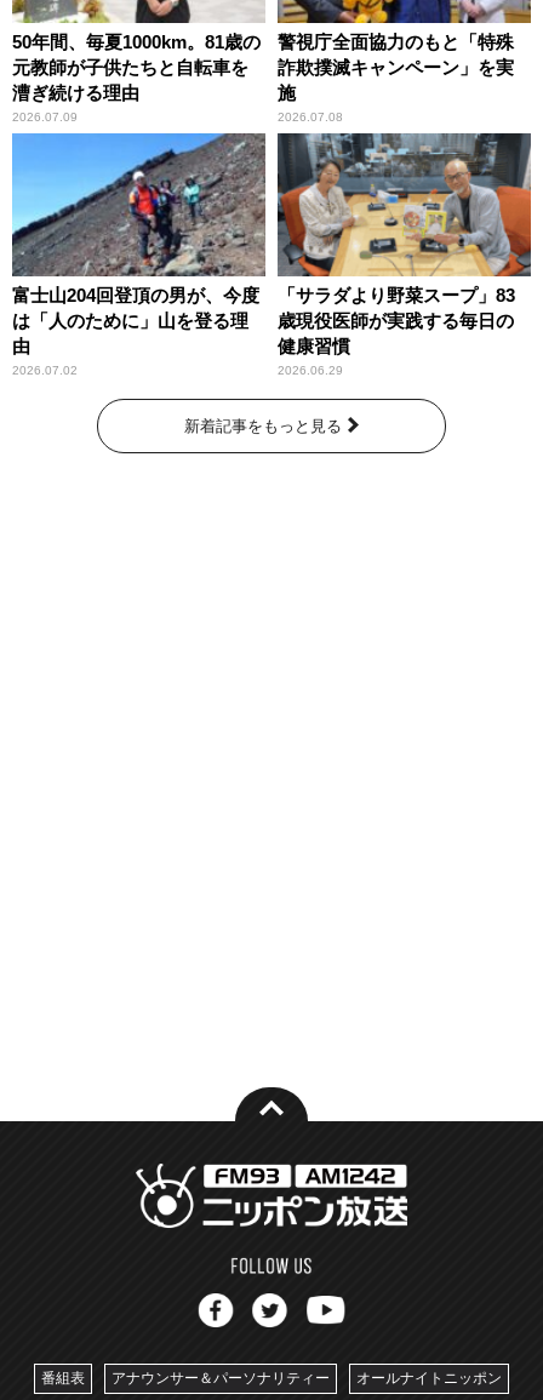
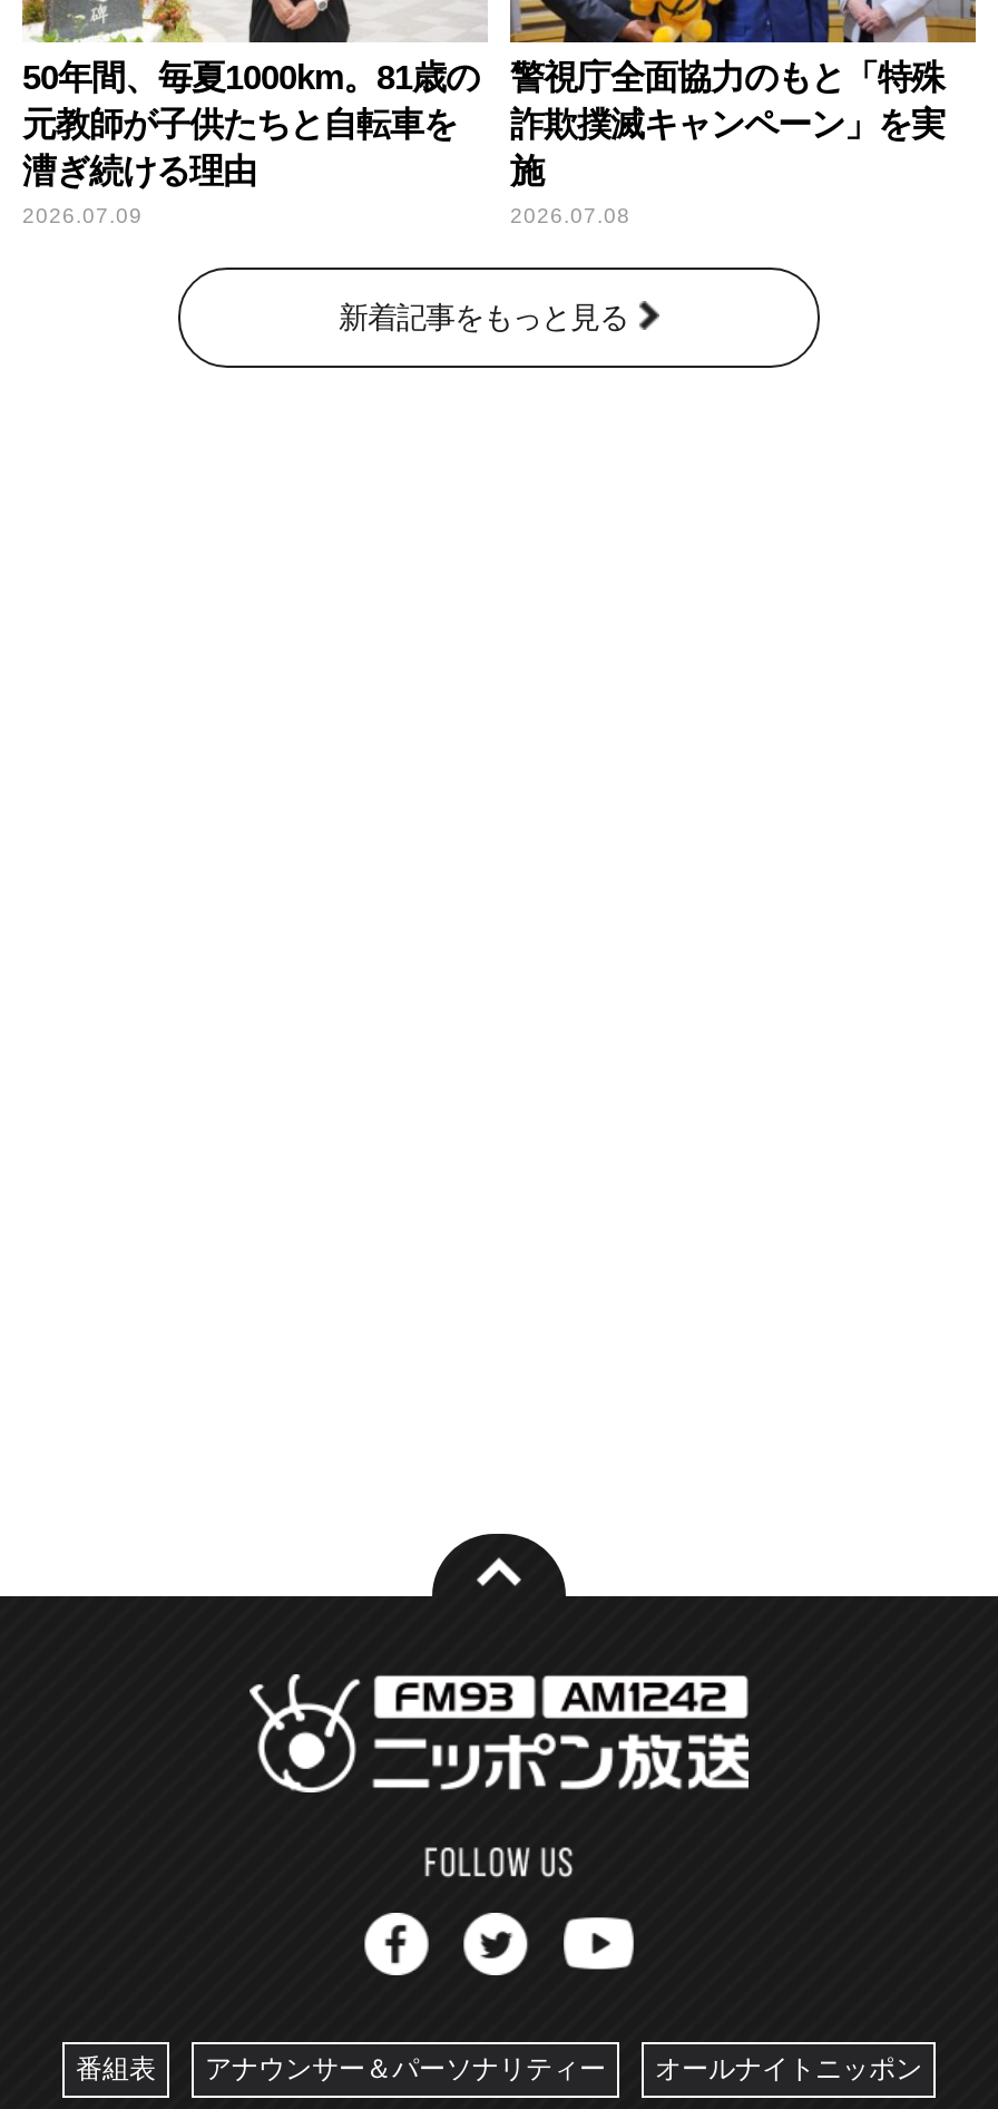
[11,132,265,377] [image] | 富士山204回登頂の男が、今度 | は「人のために」山を登る理 | 由 | 2026.07.02 -> none
[278,132,532,377] [image] | 「サラダより野菜スープ」83 | 歳現役医師が実践する毎日の | 健康習慣 | 2026.06.29 -> none

